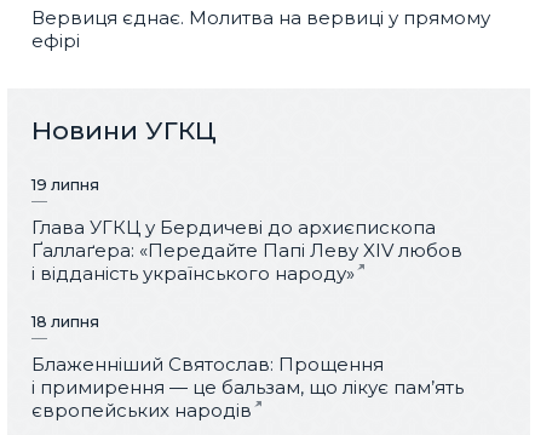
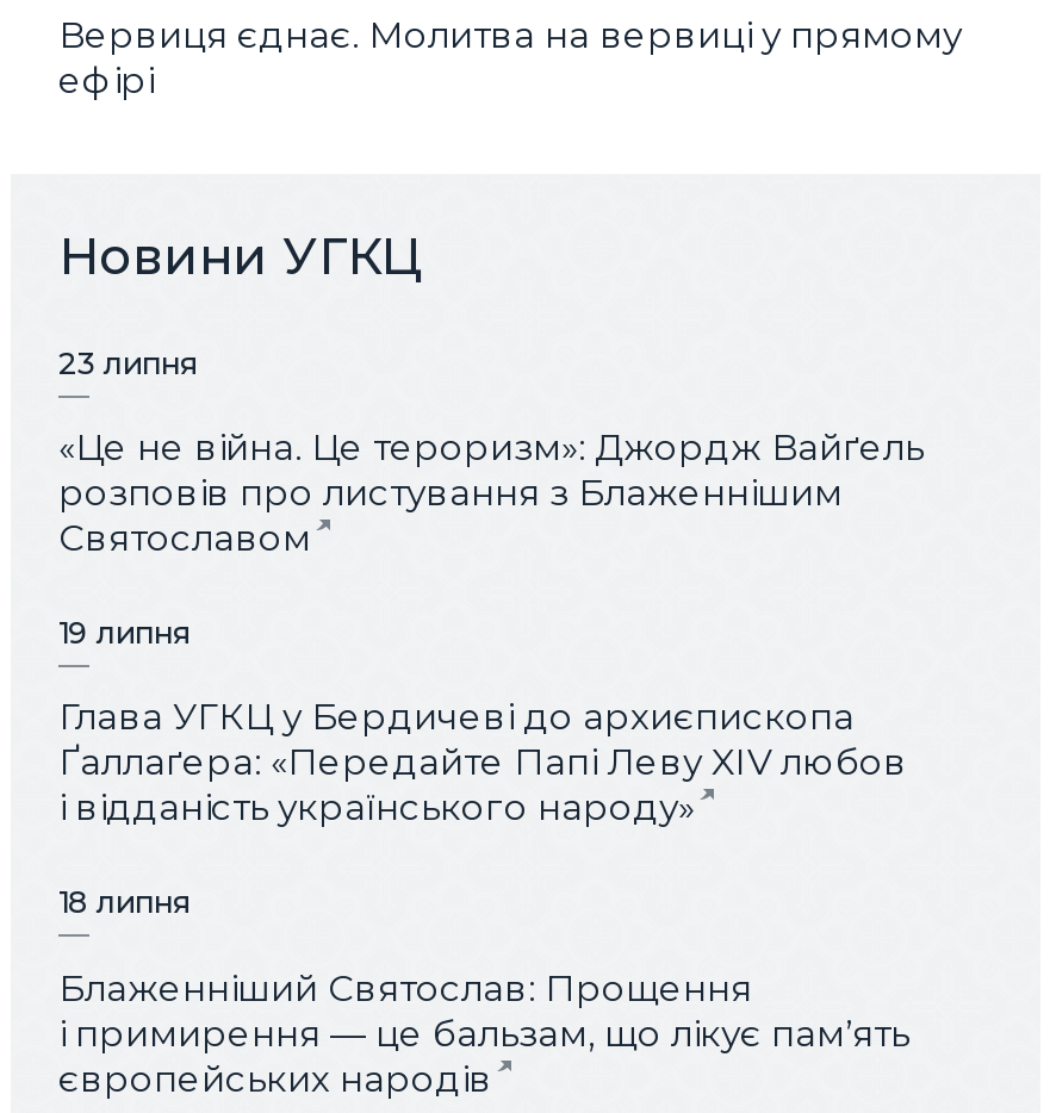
none -> [58,345,924,560] 23 липня | «Це не війна. Це тероризм»: Джордж Вайґель | розповів про листування з Блаженнішим | Святославом

